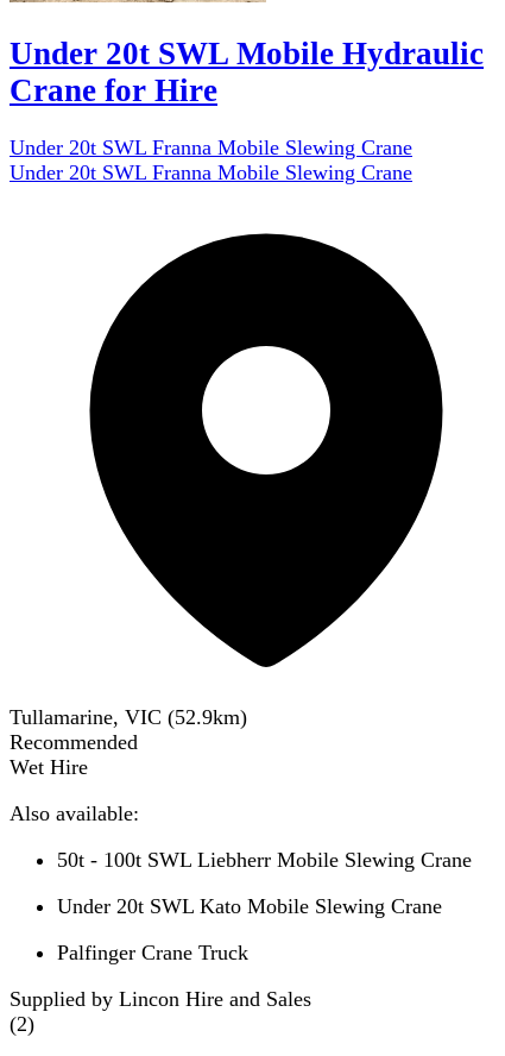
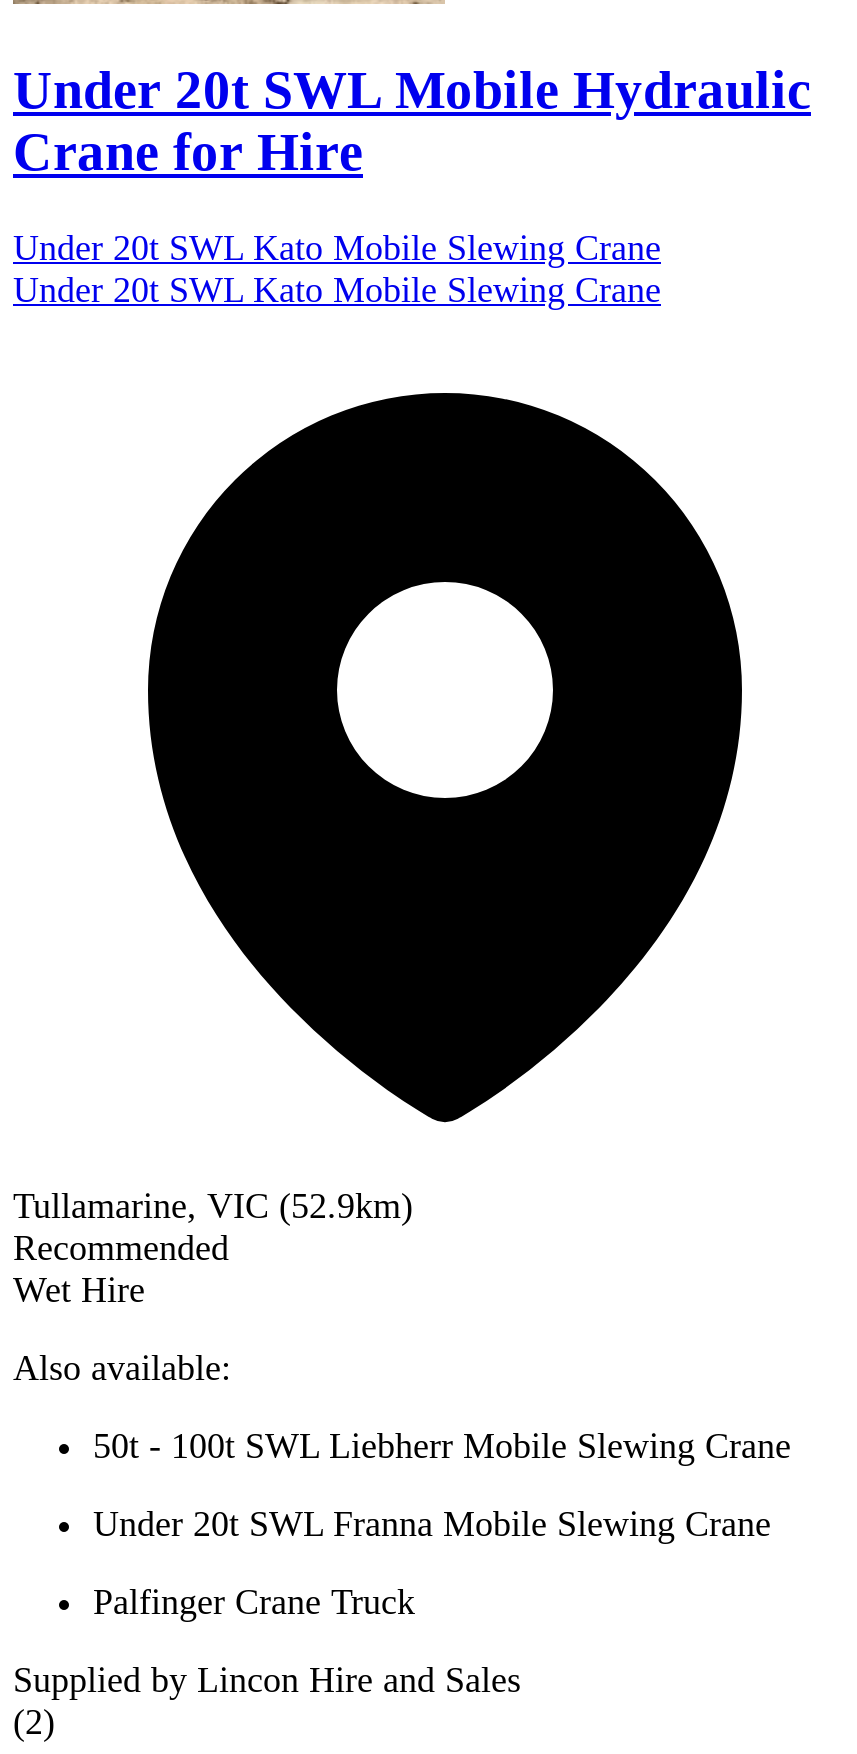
[10,136,412,160] Under 20t SWL Franna Mobile Slewing Crane -> [13,228,661,268] Under 20t SWL Kato Mobile Slewing Crane
[10,161,412,185] Under 20t SWL Franna Mobile Slewing Crane -> [13,270,661,310] Under 20t SWL Kato Mobile Slewing Crane
[57,895,442,918] Under 20t SWL Kato Mobile Slewing Crane -> [93,1504,771,1544] Under 20t SWL Franna Mobile Slewing Crane

